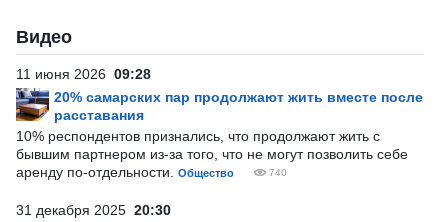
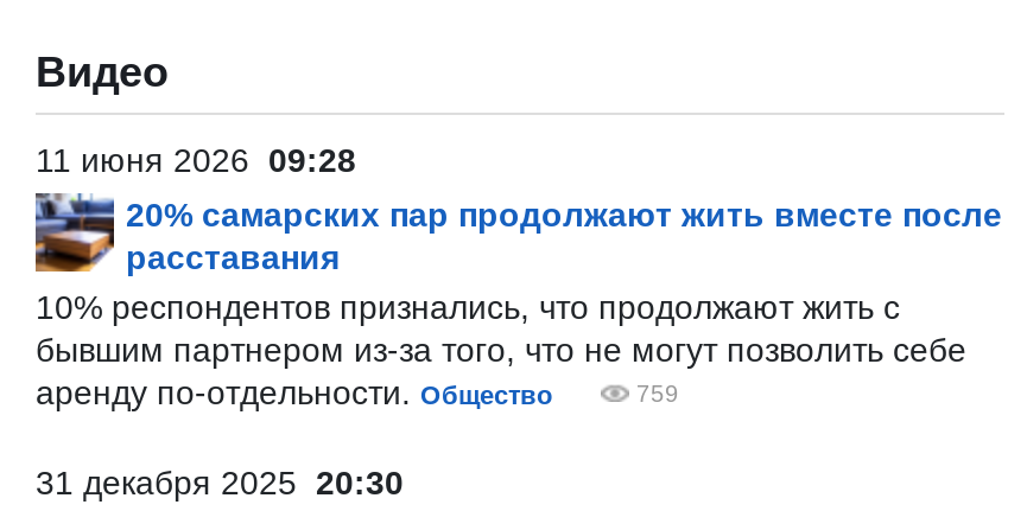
[269,167,287,178] 740 -> [636,381,679,407] 759

